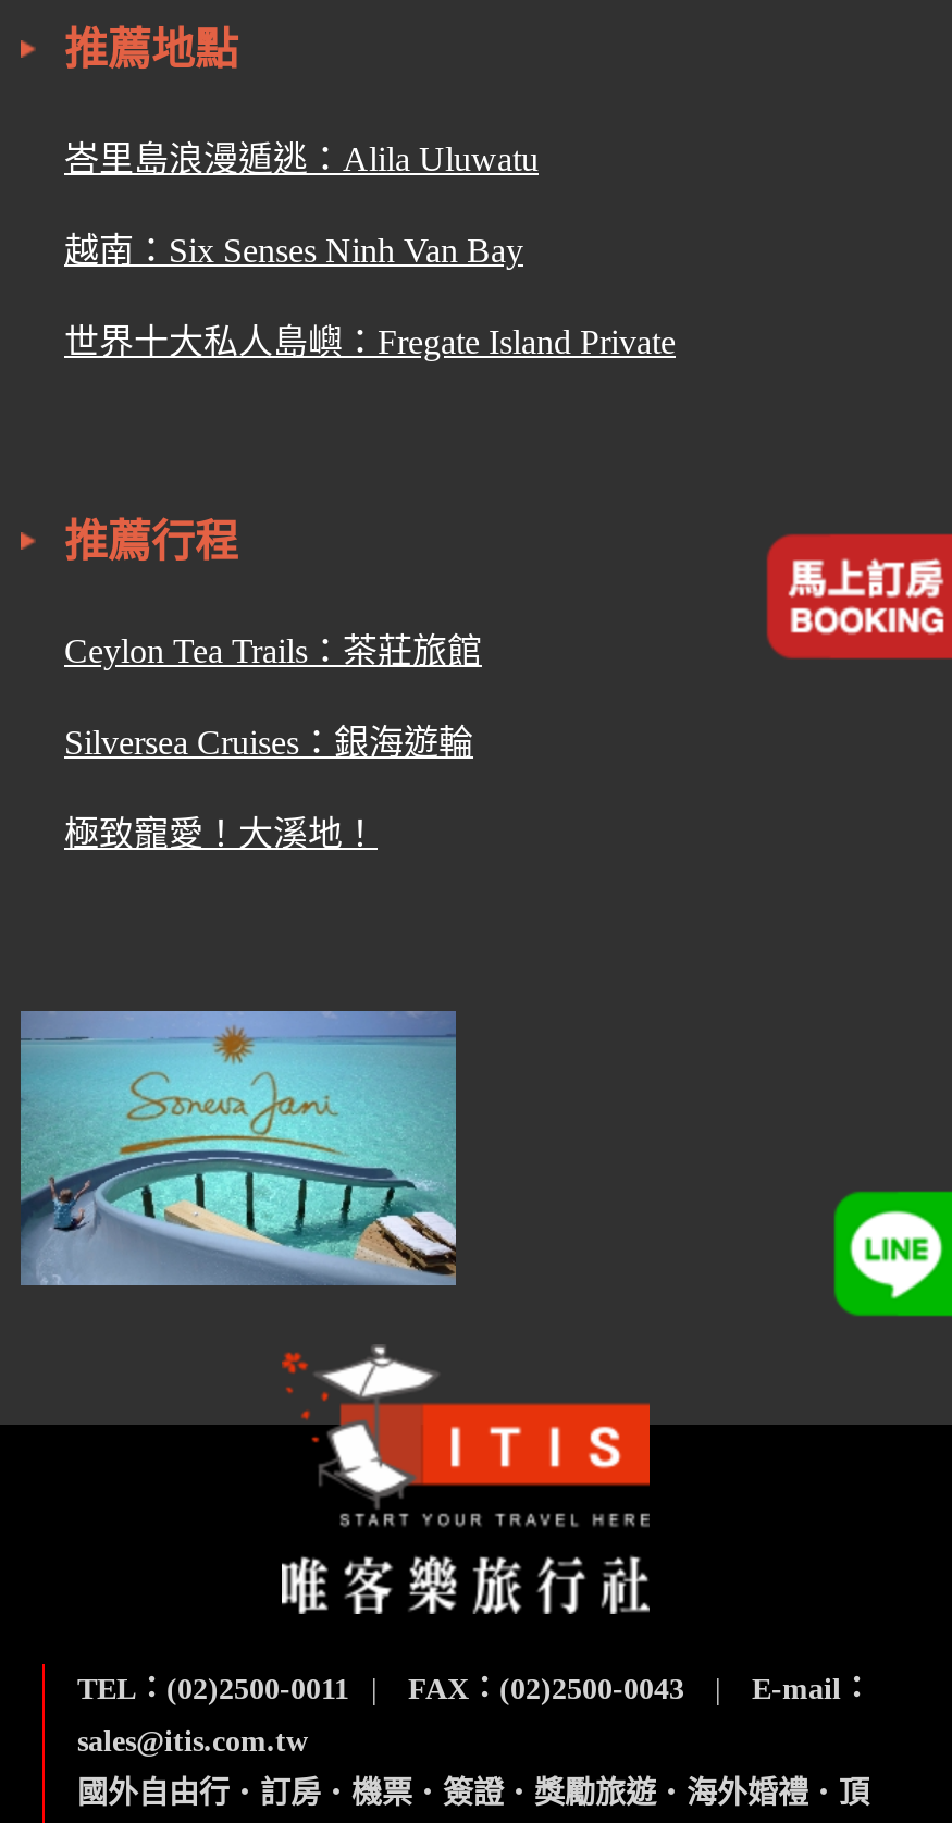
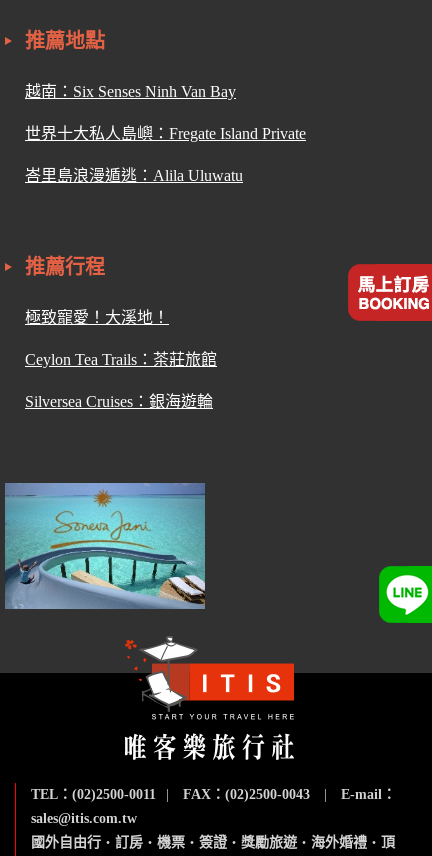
moved [64,140,539,177] -> [25,167,243,184]: 峇里島浪漫遁逃：Alila Uluwatu
moved [64,232,676,360] -> [25,83,306,142]: 越南：Six Senses Ninh Van Bay | 世界十大私人島嶼：Fregate Island Private
moved [64,632,482,761] -> [25,351,217,410]: Ceylon Tea Trails：茶莊旅館 | Silversea Cruises：銀海遊輪
moved [64,815,378,852] -> [25,309,169,326]: 極致寵愛！大溪地！

